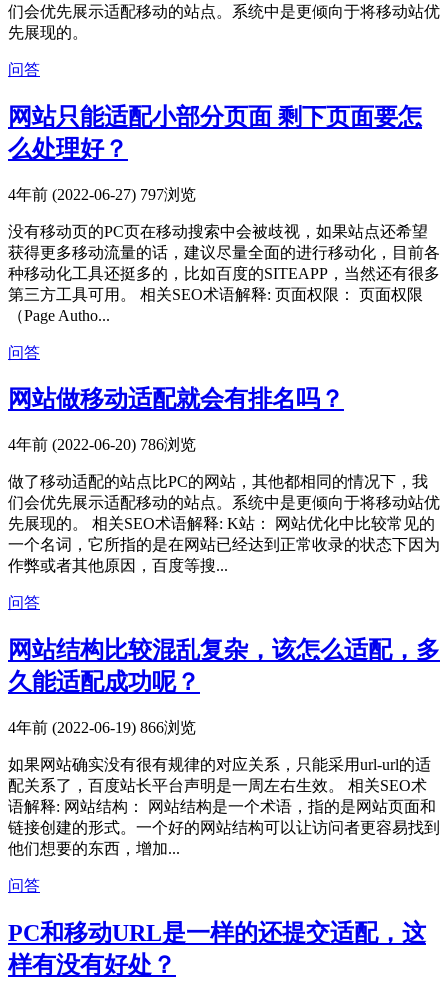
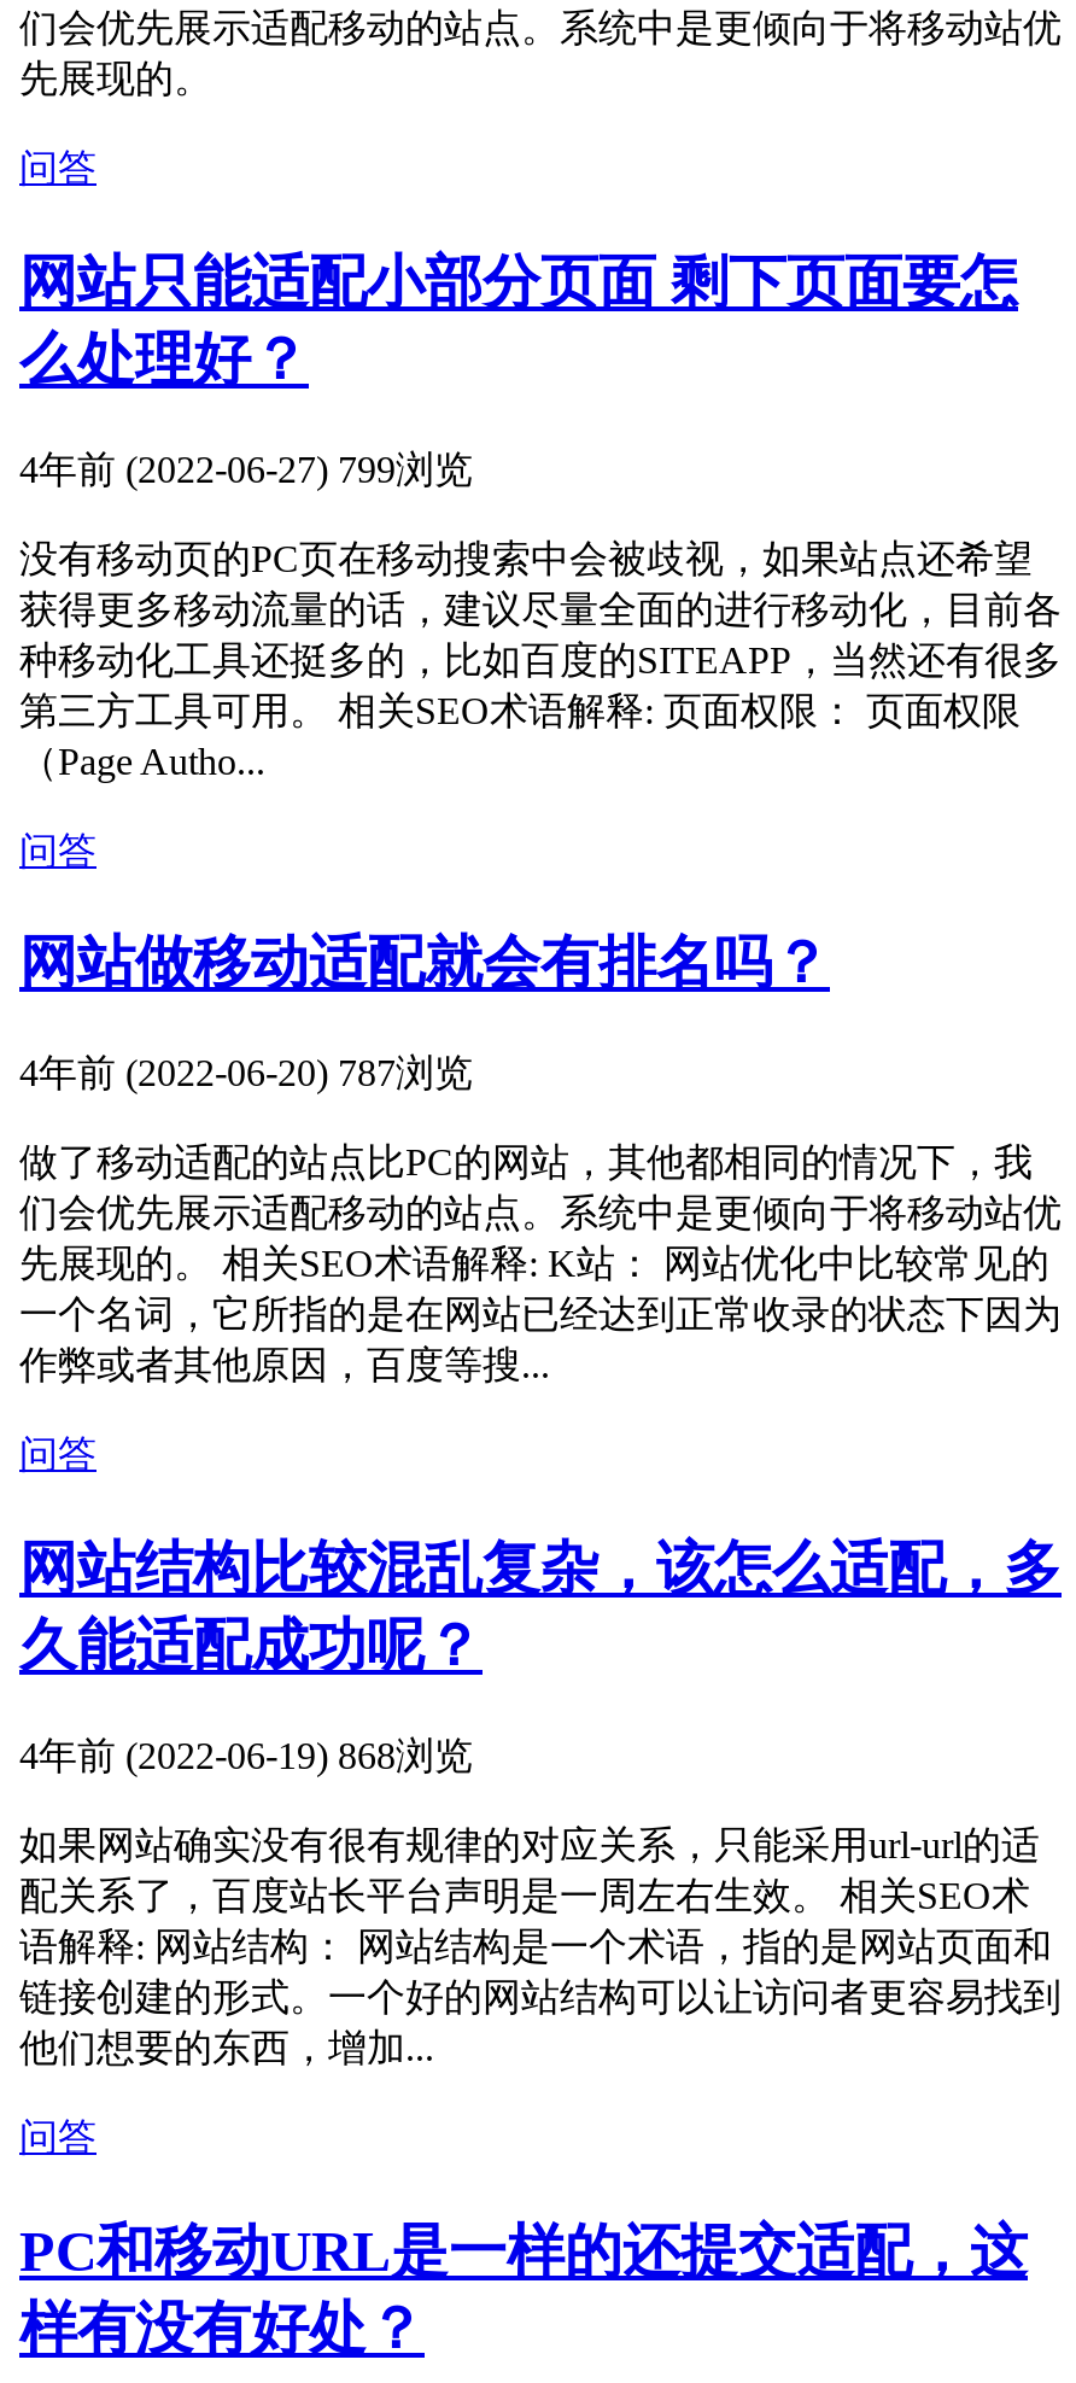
[8,185,196,202] 4年前 (2022-06-27) 797浏览 -> [19,448,473,489] 4年前 (2022-06-27) 799浏览
[8,436,196,453] 4年前 (2022-06-20) 786浏览 -> [19,1053,473,1094] 4年前 (2022-06-20) 787浏览
[8,719,196,736] 4年前 (2022-06-19) 866浏览 -> [19,1735,473,1776] 4年前 (2022-06-19) 868浏览

